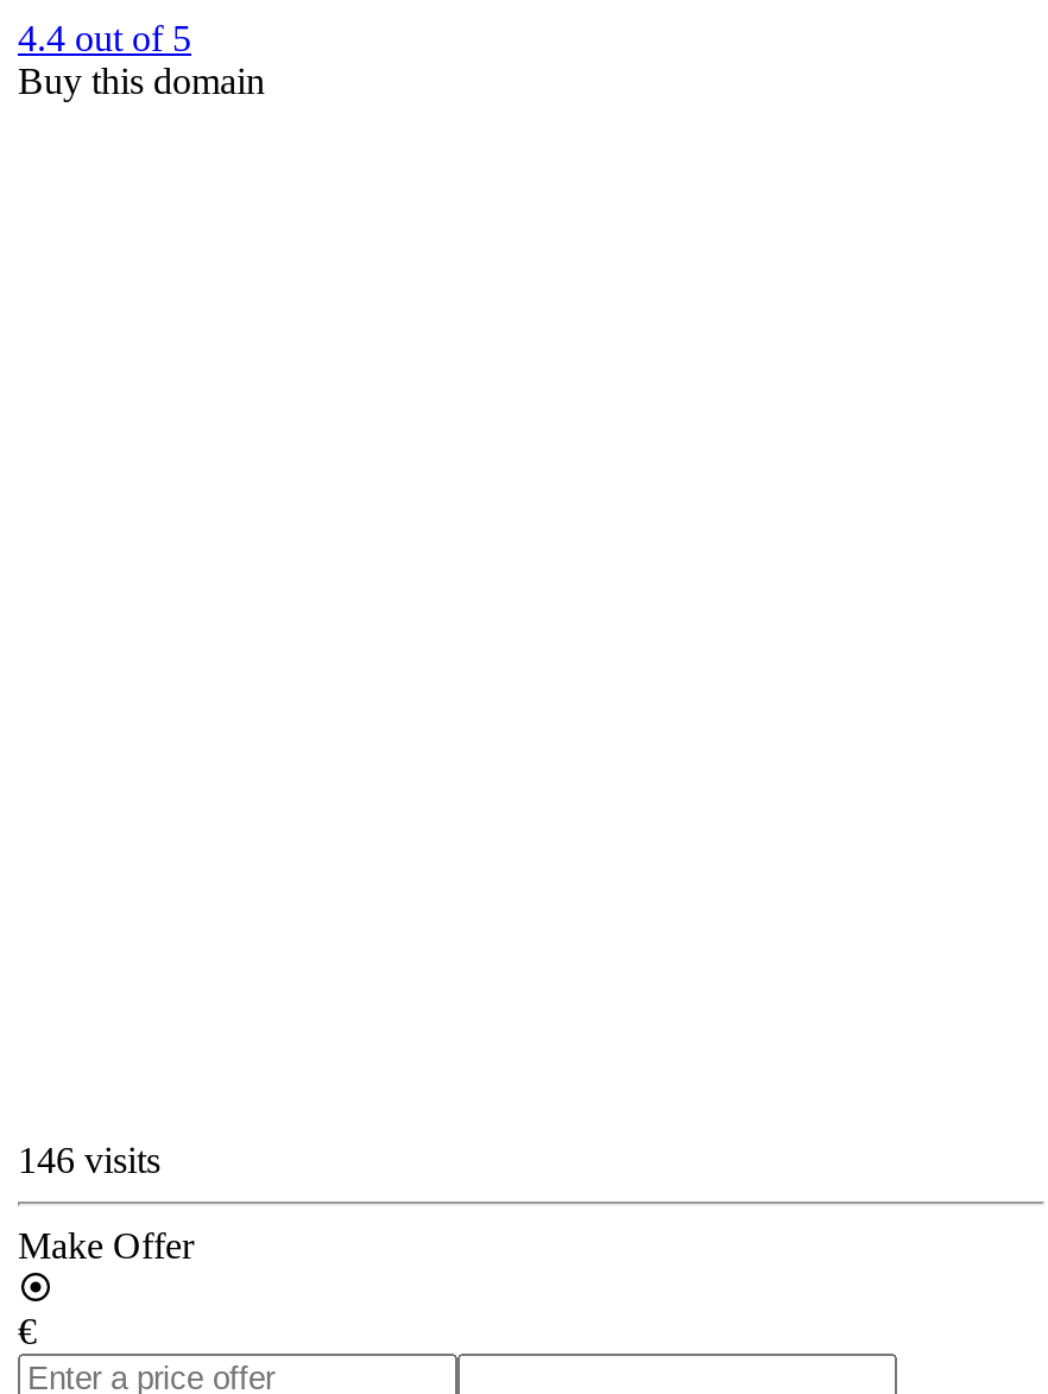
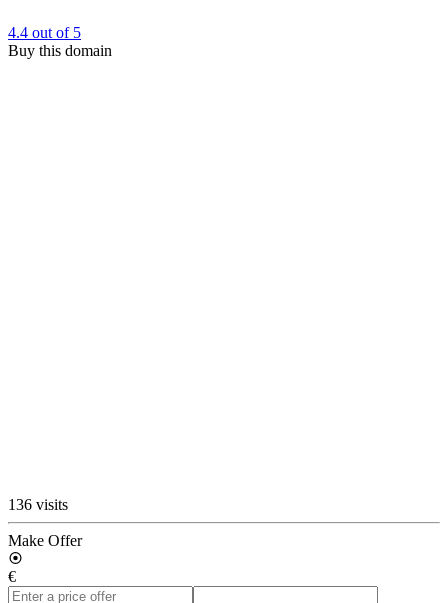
[18,1139,160,1179] 146 visits -> [8,496,68,513] 136 visits

